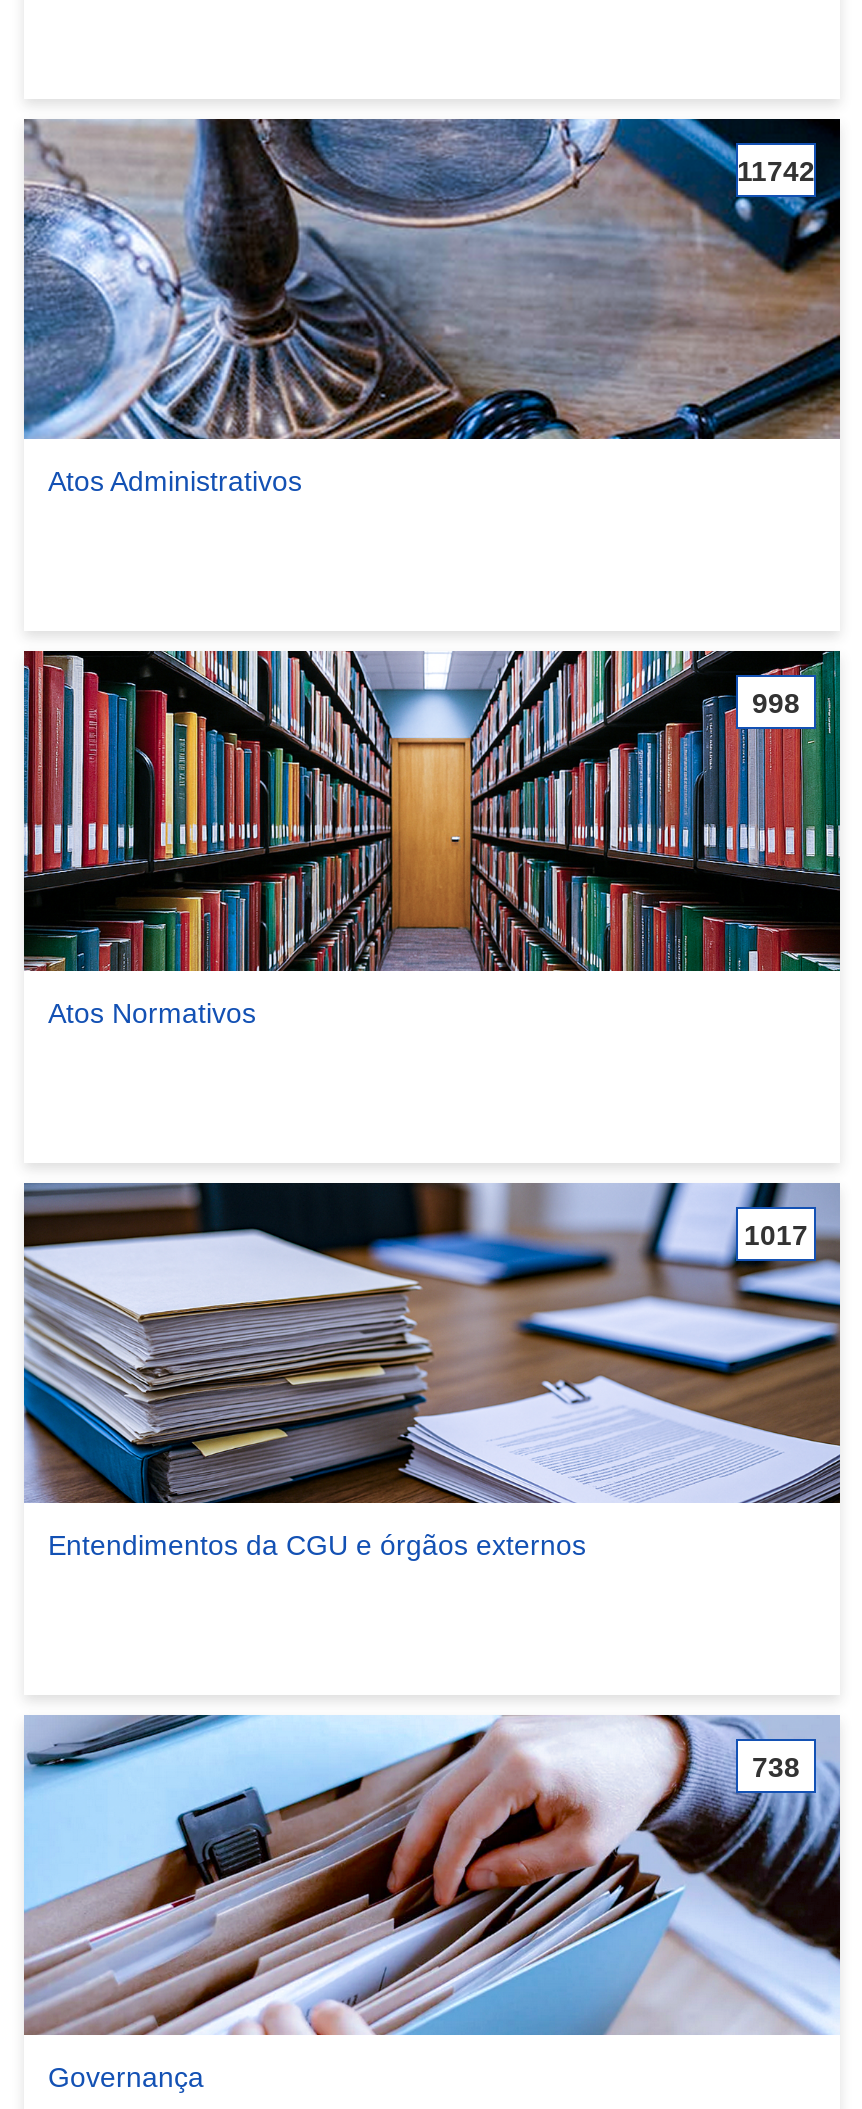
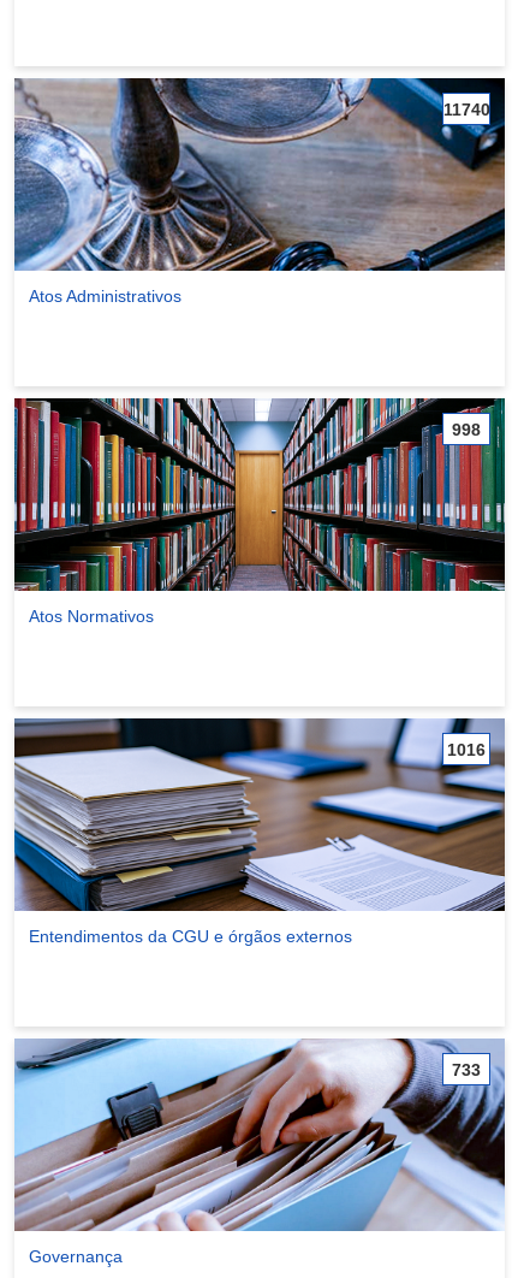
[737,154,815,186] 11742 -> [443,99,490,119] 11740
[744,1218,808,1250] 1017 -> [447,739,486,759] 1016
[752,1750,800,1782] 738 -> [452,1060,481,1079] 733

